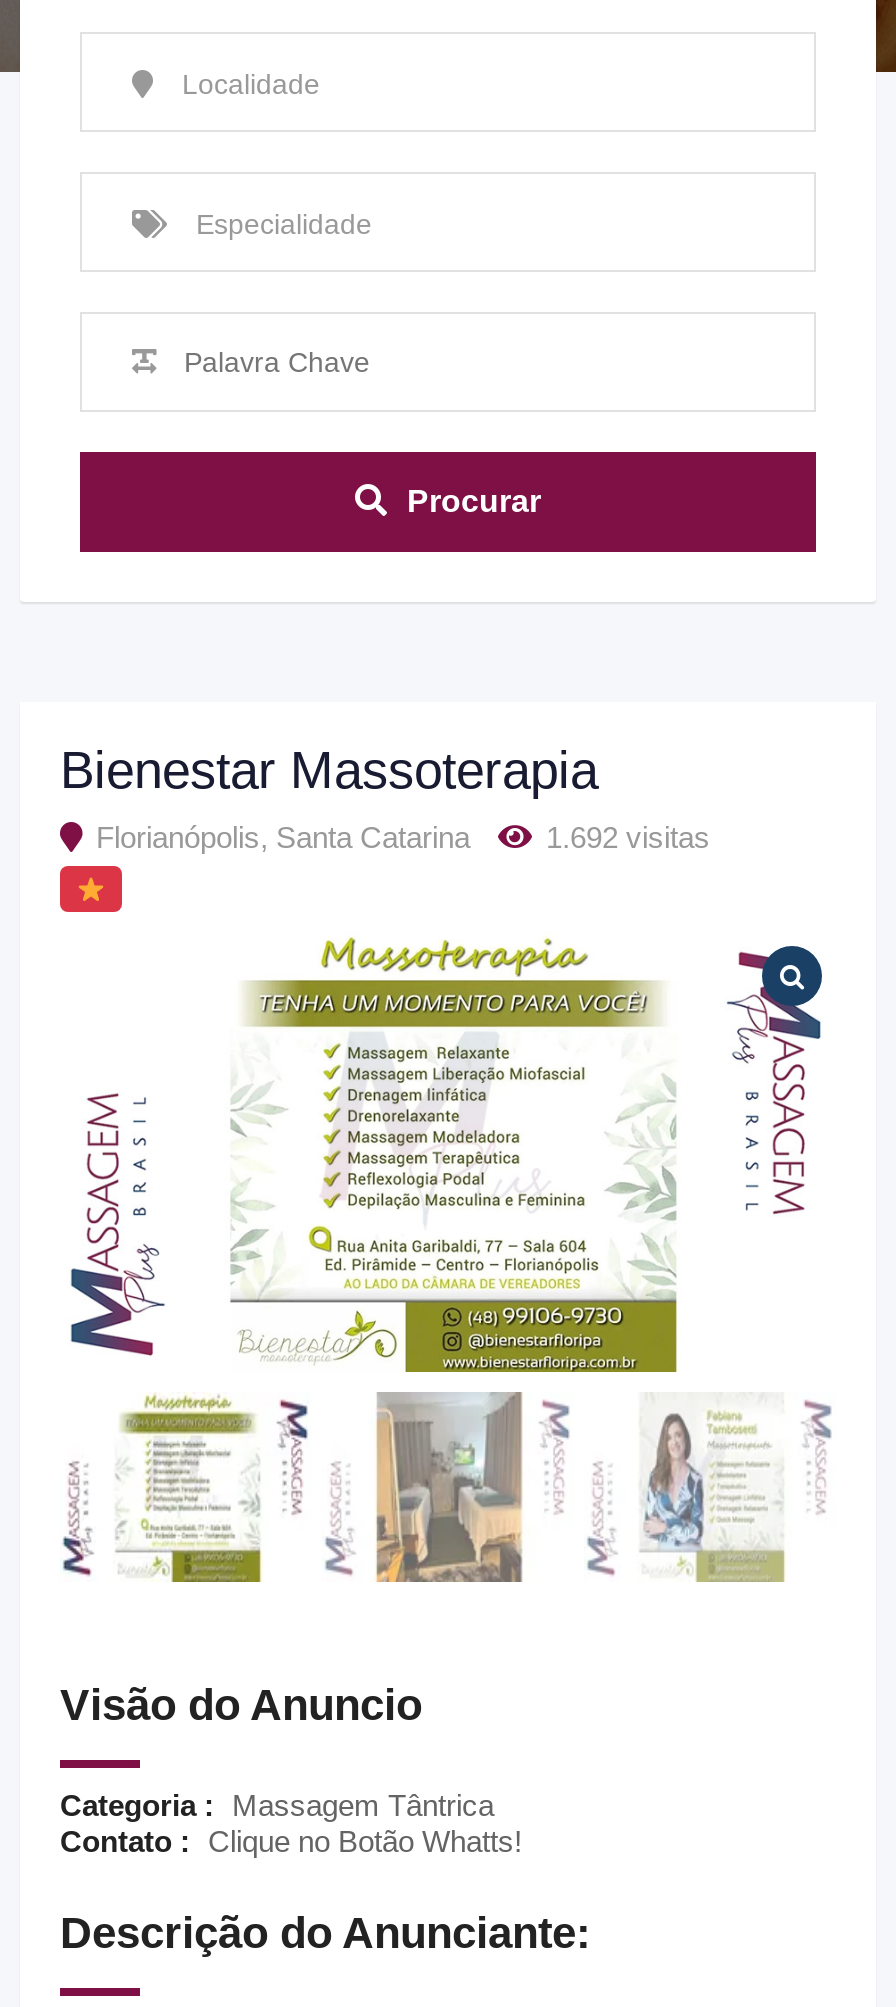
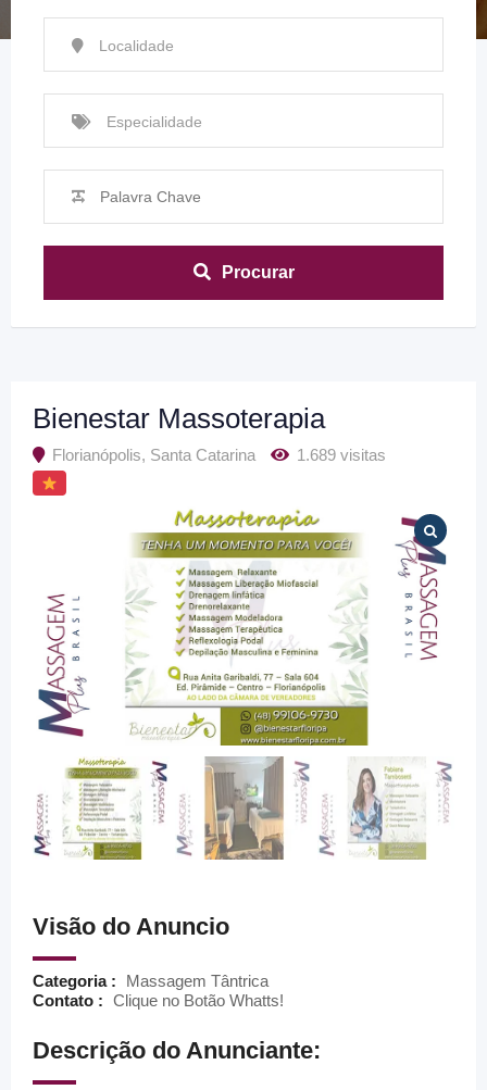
[546,820,710,854] 1.692 visitas -> [297,446,386,464] 1.689 visitas

